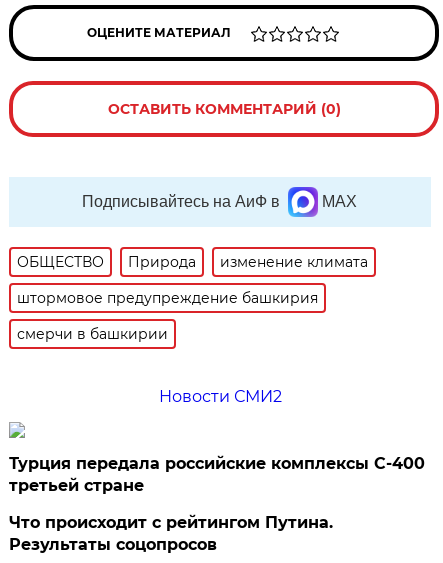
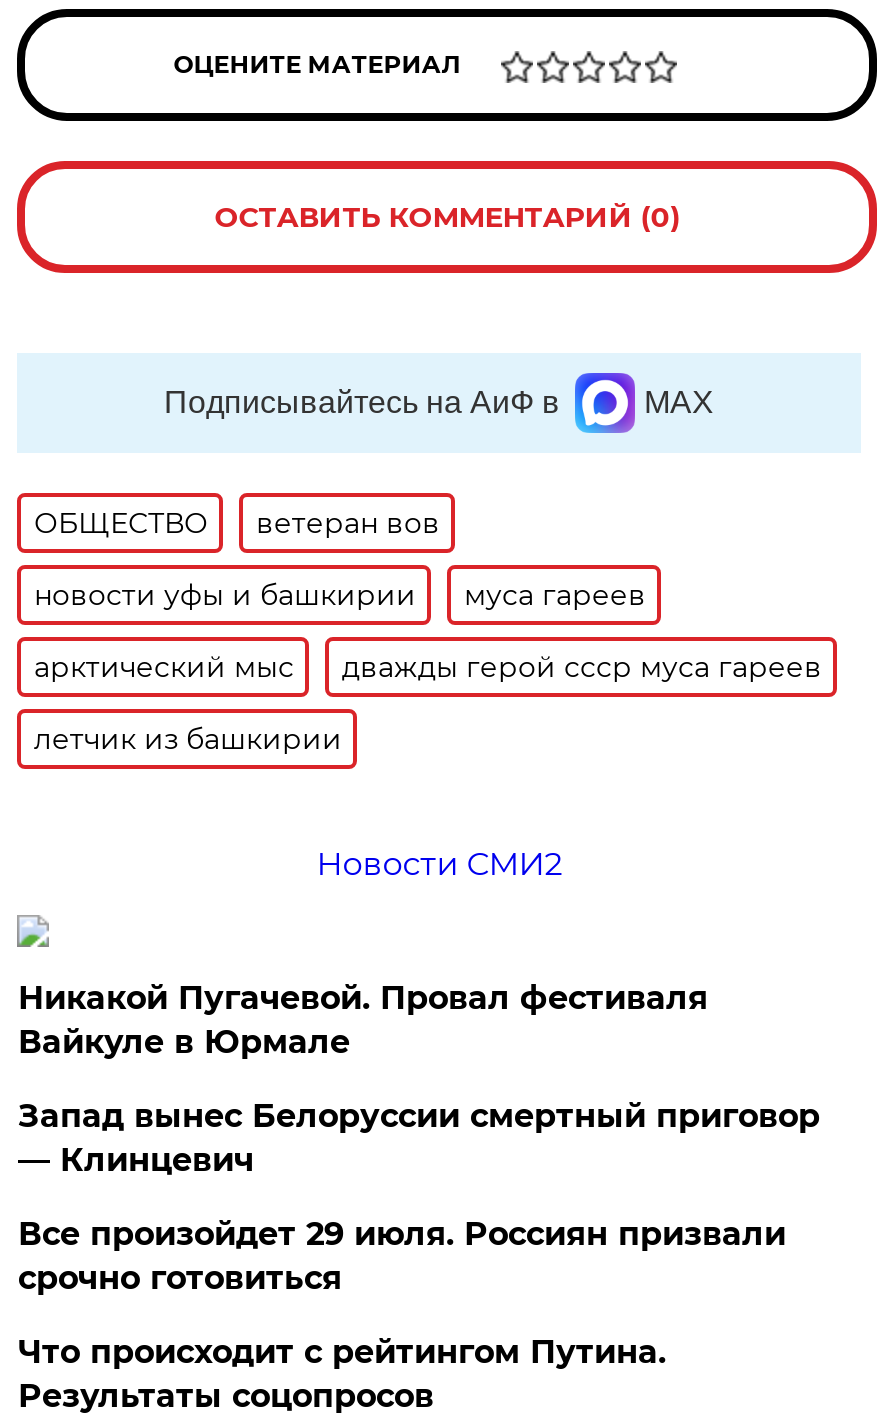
[17,253,368,343] Природа | изменение климата | штормовое предупреждение башкирия | смерчи в башкирии -> [34,505,822,757] ветеран вов | новости уфы и башкирии | муса гареев | арктический мыс | дважды герой ссср муса гареев | летчик из башкирии
[9,454,425,495] Турция передала российские комплексы С-400 | третьей стране -> [18,979,820,1297] Никакой Пугачевой. Провал фестиваля | Вайкуле в Юрмале | Запад вынес Белоруссии смертный приговор | — Клинцевич | Все произойдет 29 июля. Россиян призвали | срочно готовиться

